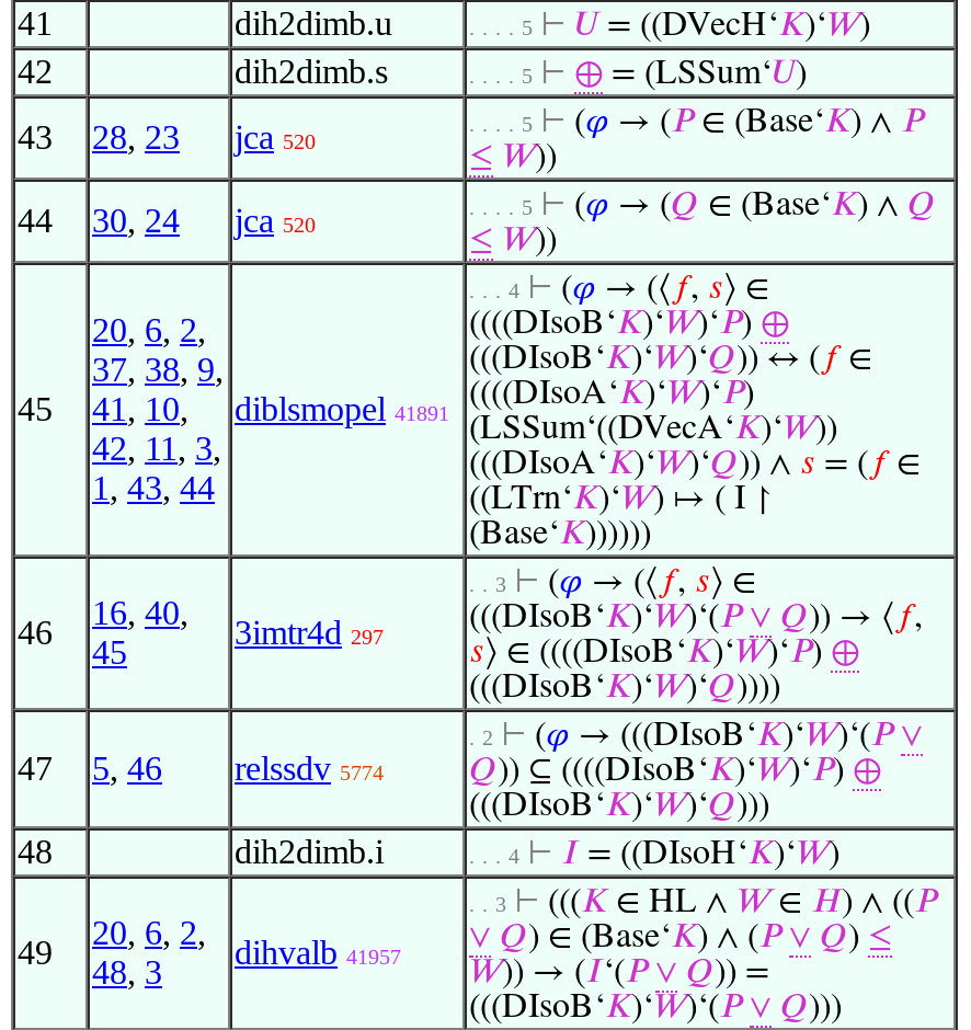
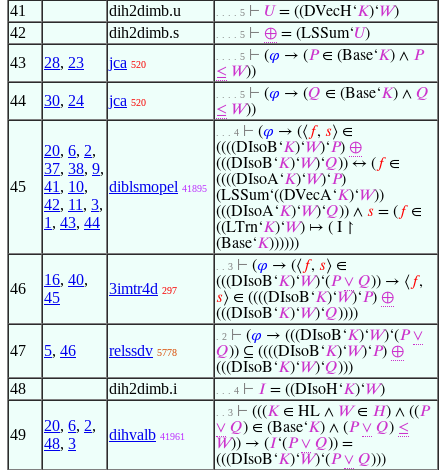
[235,390,449,427] diblsmopel 41891 -> [109,178,207,195] diblsmopel 41895
[18,749,384,787] 47 5, 46 relssdv 5774 -> [10,342,177,359] 47 5, 46 relssdv 5778
[235,934,401,971] dihvalb 41957 -> [109,426,185,443] dihvalb 41961

